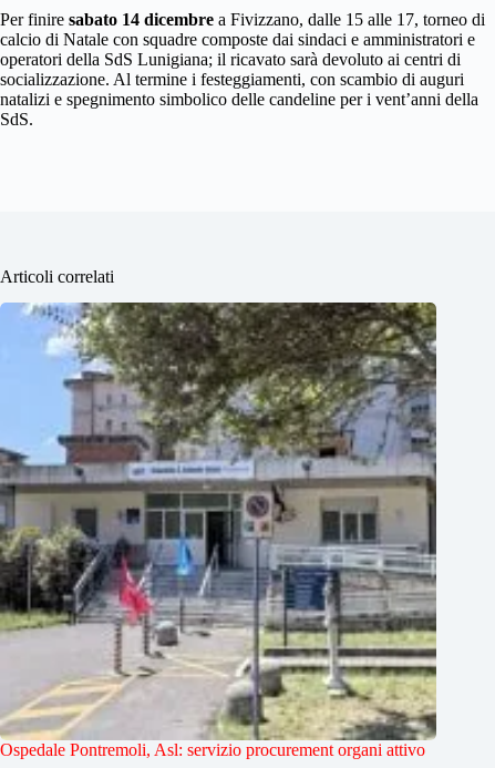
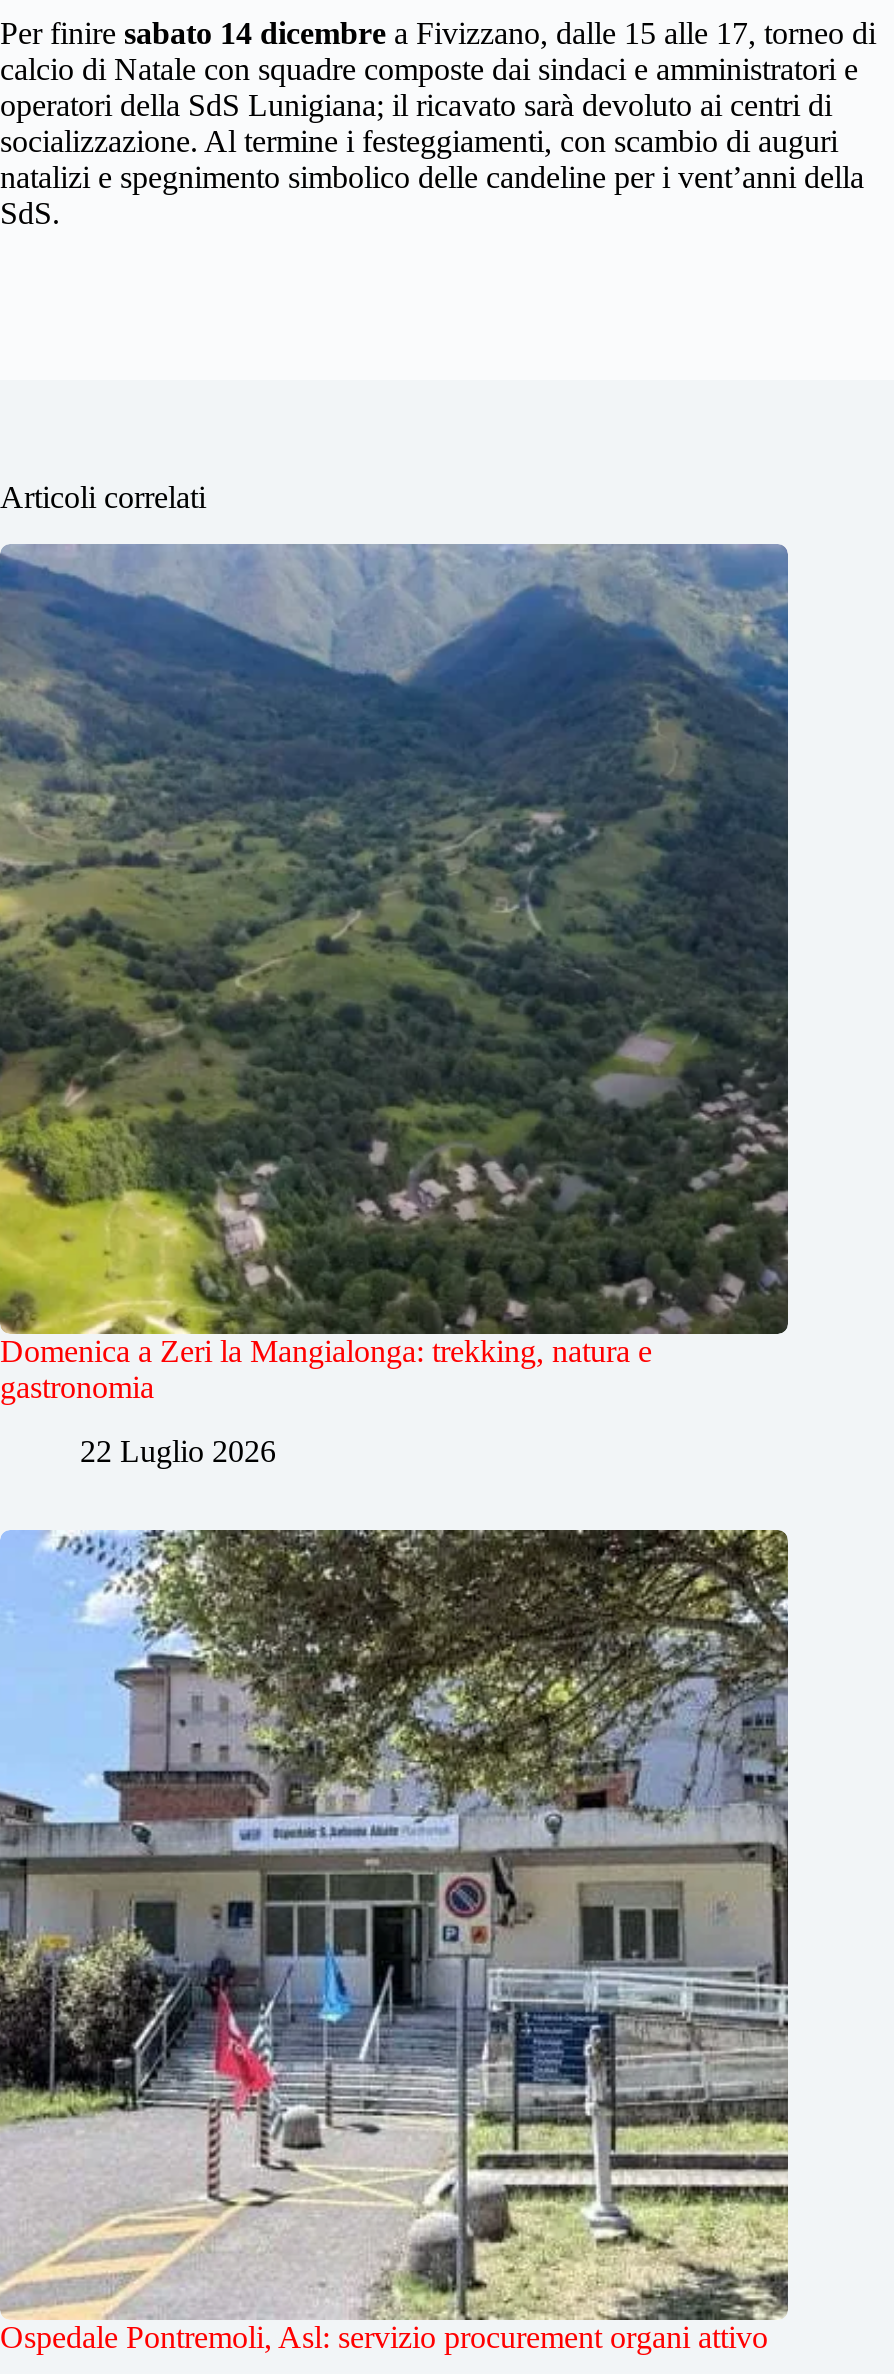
none -> [0,542,790,1469] [image] | Domenica a Zeri la Mangialonga: trekking, natura e | gastronomia | 22 Luglio 2026

